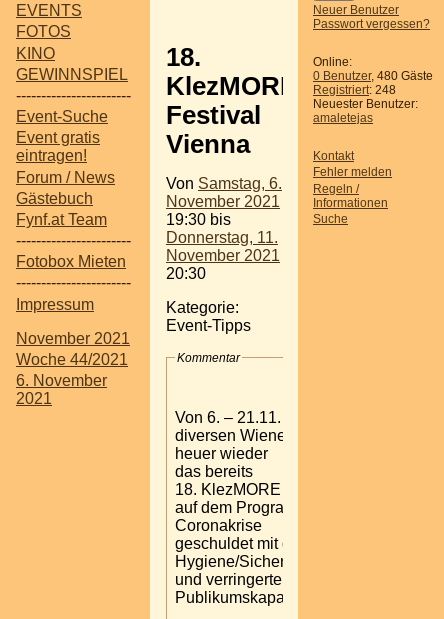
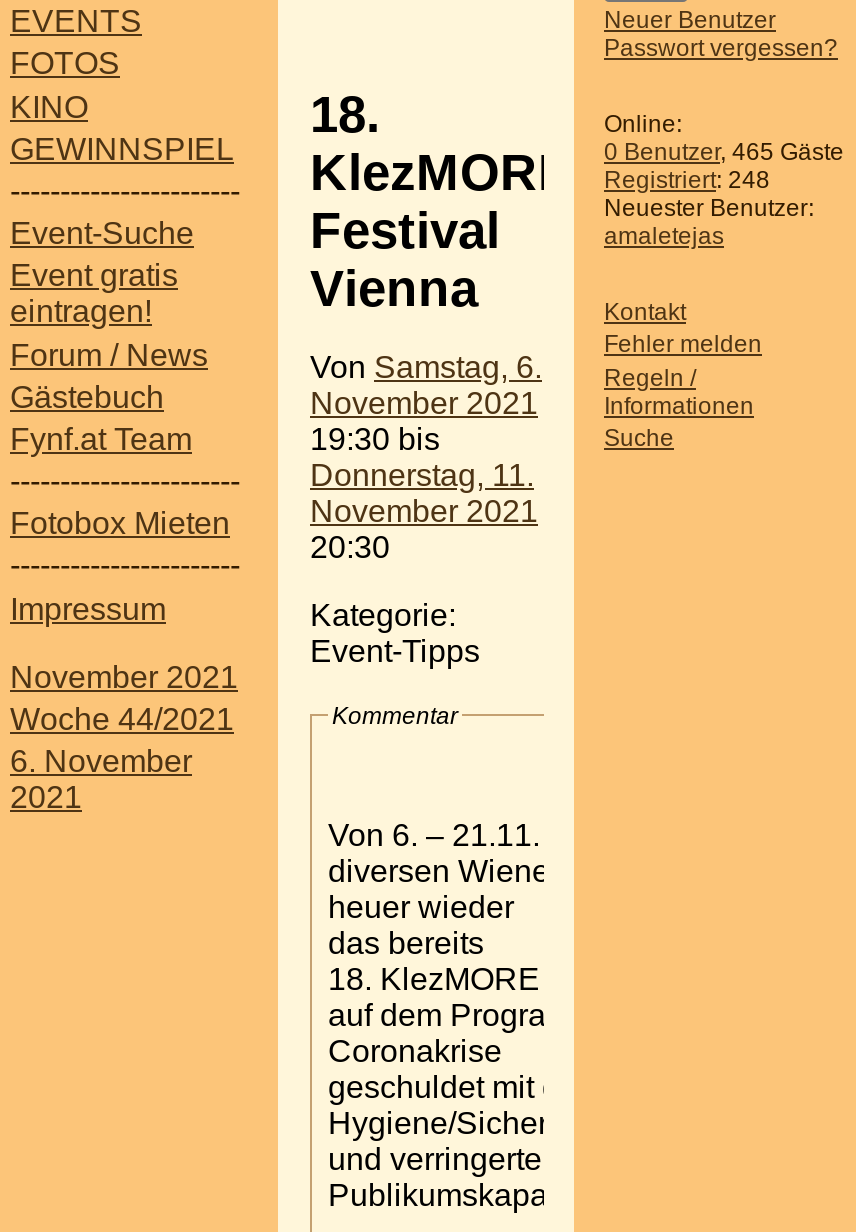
[313,69,433,83] 0 Benutzer, 480 Gäste -> [604,138,844,166] 0 Benutzer, 465 Gäste

